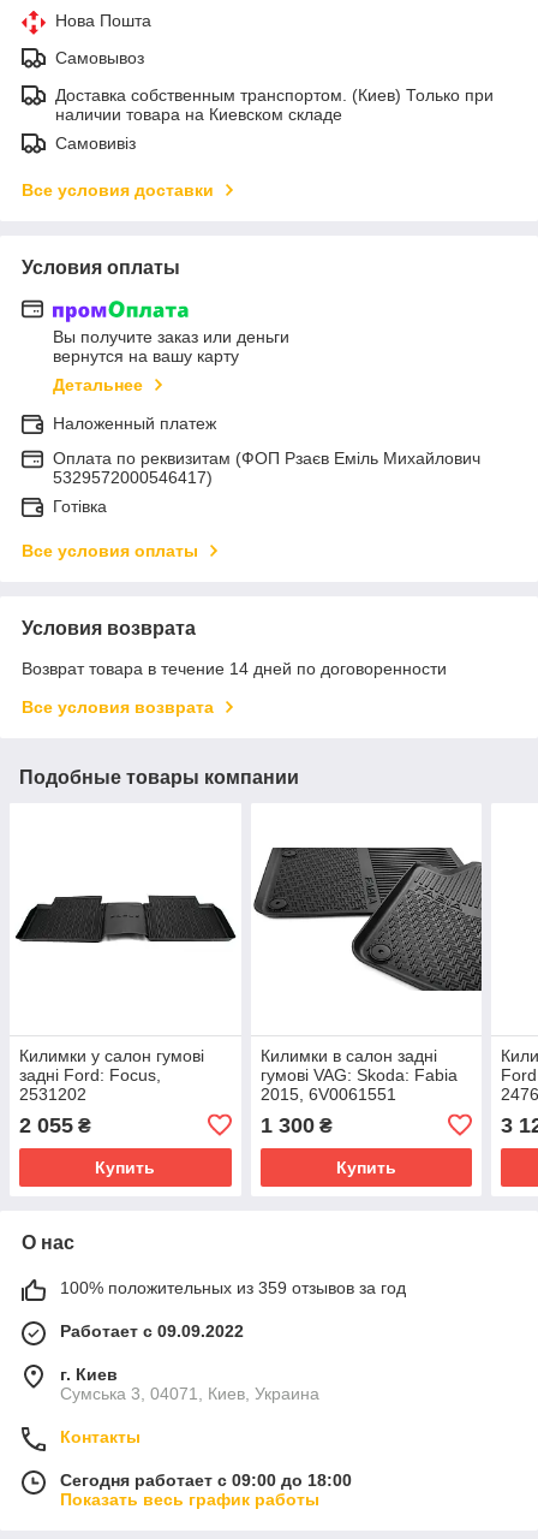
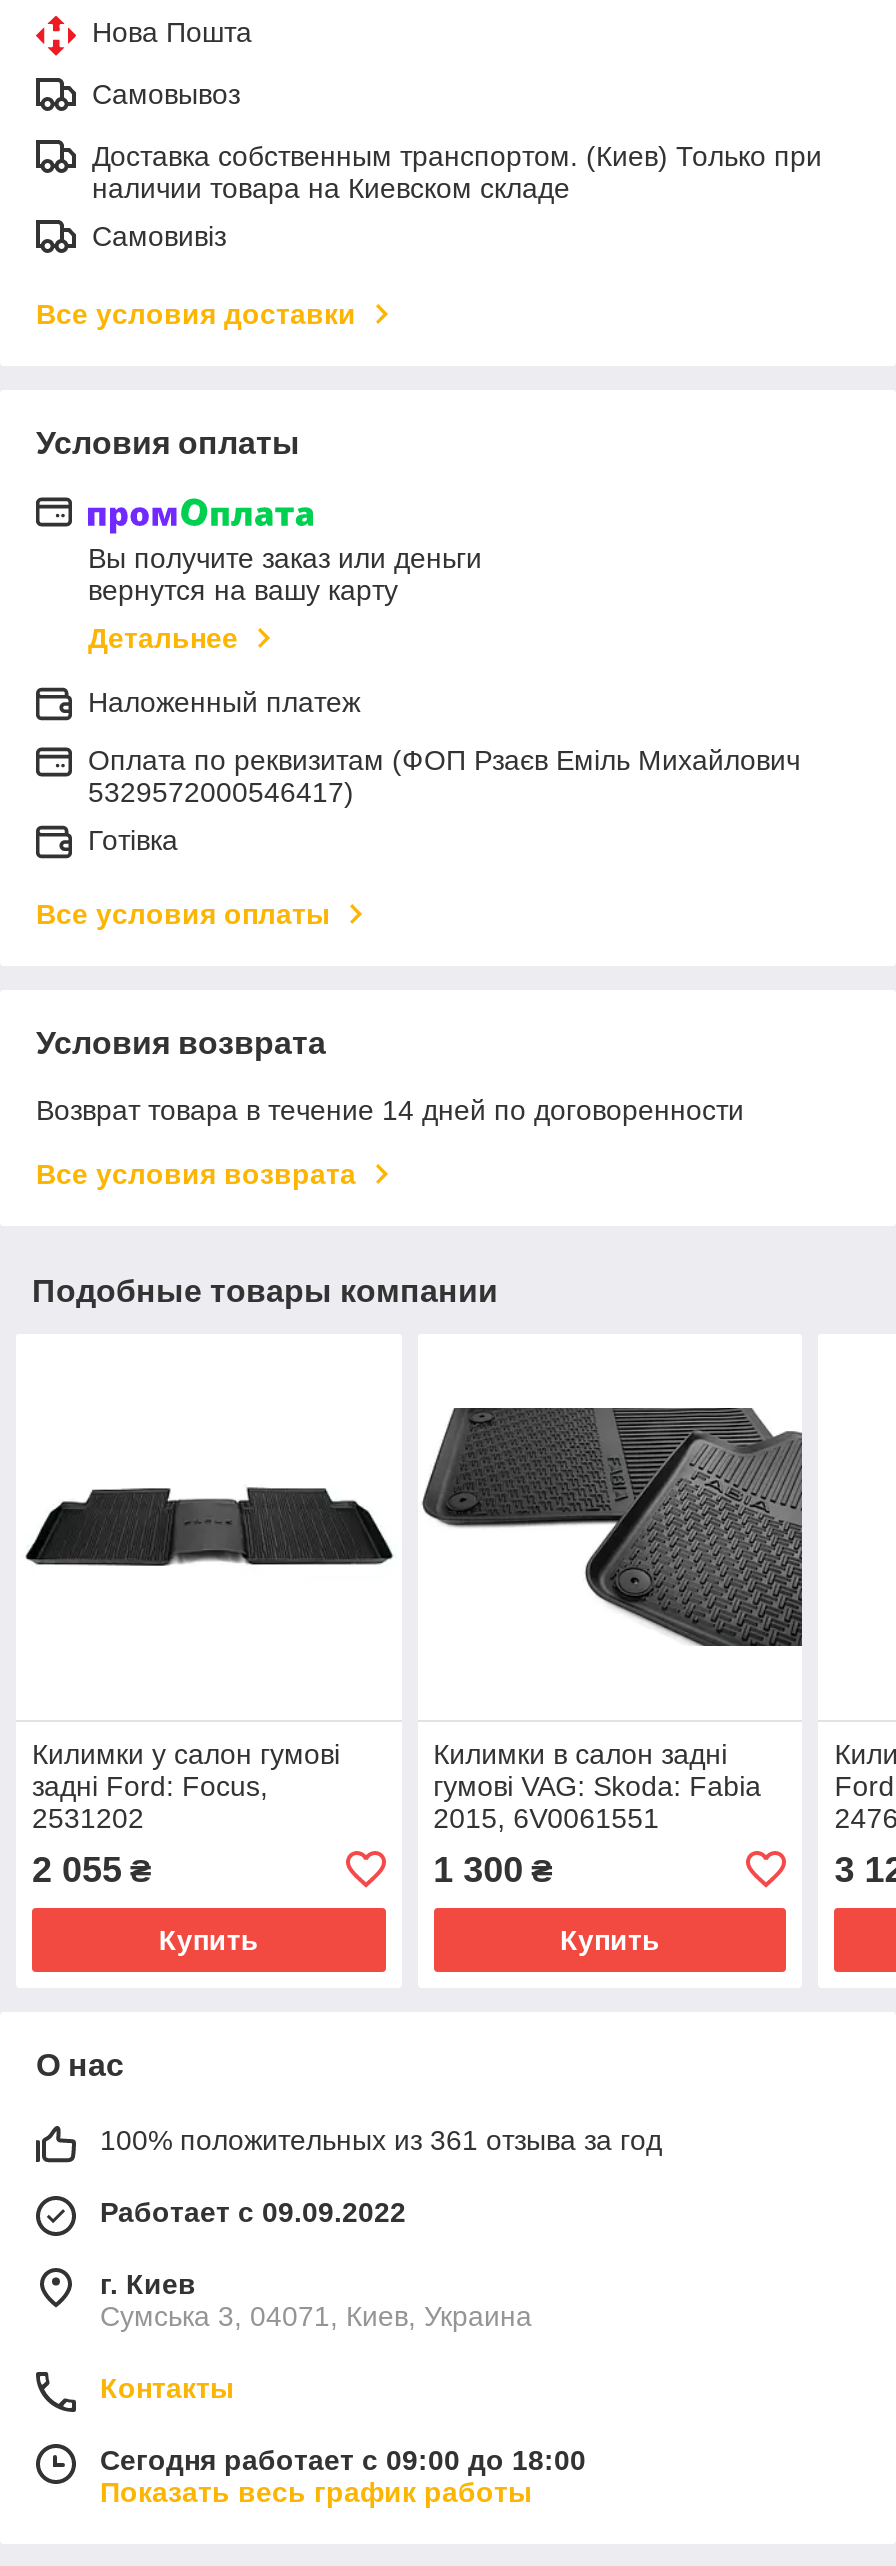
[60,1278,406,1297] 100% положительных из 359 отзывов за год -> [100,2124,662,2156] 100% положительных из 361 отзыва за год

